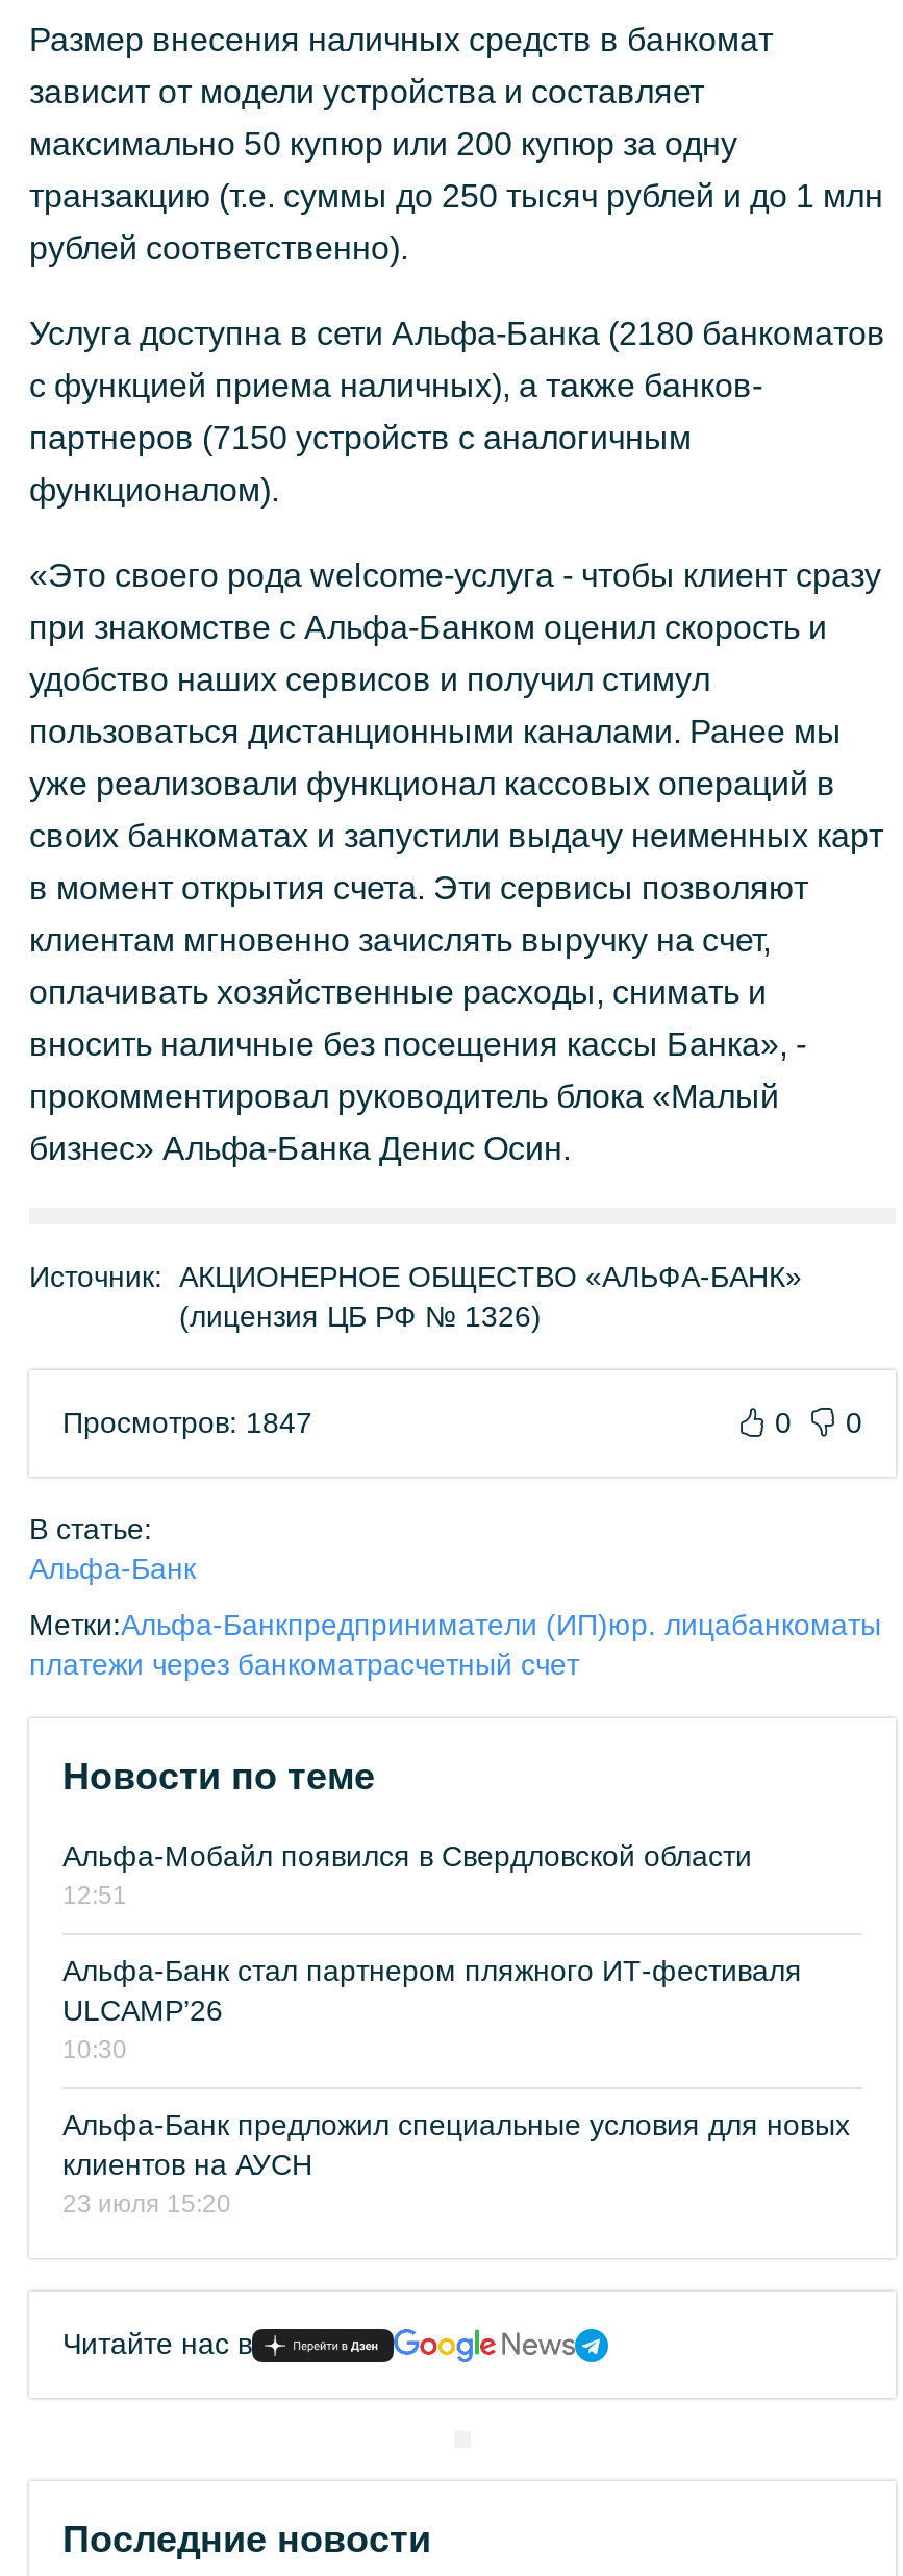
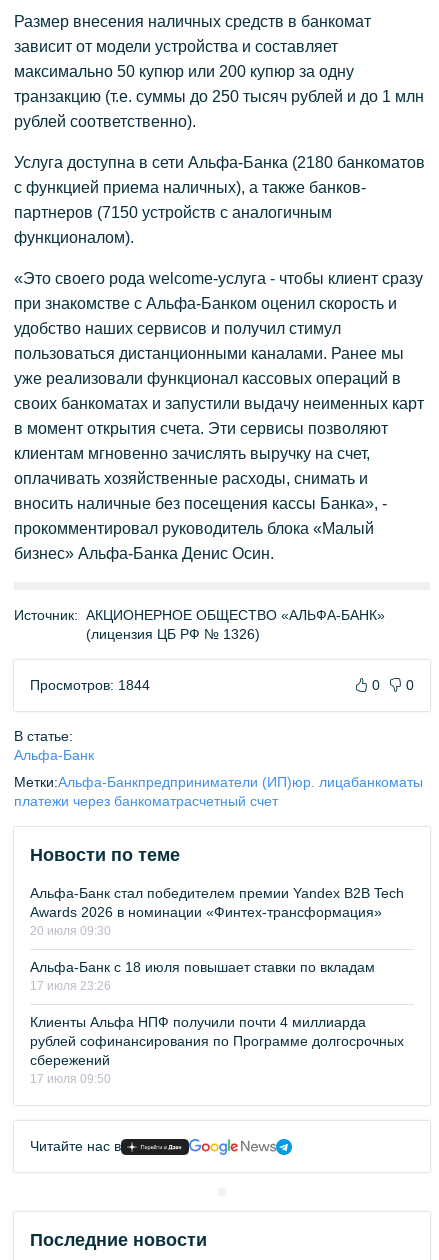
[62,1406,312,1439] Просмотров: 1847 -> [30,677,150,693] Просмотров: 1844
[62,1839,752,1910] Альфа-Мобайл появился в Свердловской области | 12:51 -> [30,885,404,938] Альфа-Банк стал победителем премии Yandex B2B Tech | Awards 2026 в номинации «Финтех-трансформация» | 20 июля 09:30
[62,1954,802,2064] Альфа-Банк стал партнером пляжного ИТ-фестиваля | ULCAMP’26 | 10:30 -> [30,959,375,993] Альфа-Банк с 18 июля повышает ставки по вкладам | 17 июля 23:26
[62,2108,850,2219] Альфа-Банк предложил специальные условия для новых | клиентов на АУСН | 23 июля 15:20 -> [30,1014,404,1086] Клиенты Альфа НПФ получили почти 4 миллиарда | рублей софинансирования по Программе долгосрочных | сбережений | 17 июля 09:50

